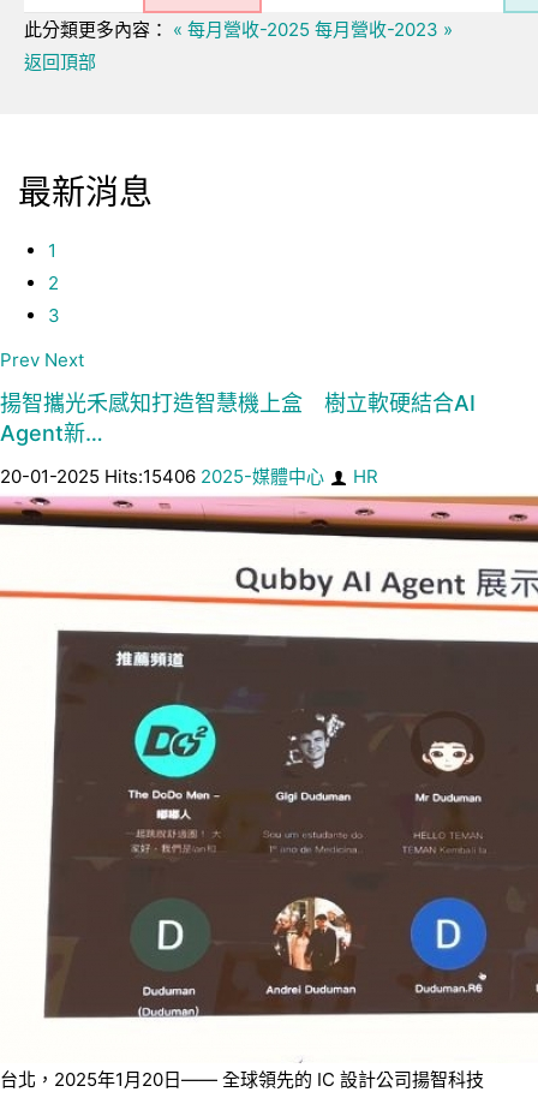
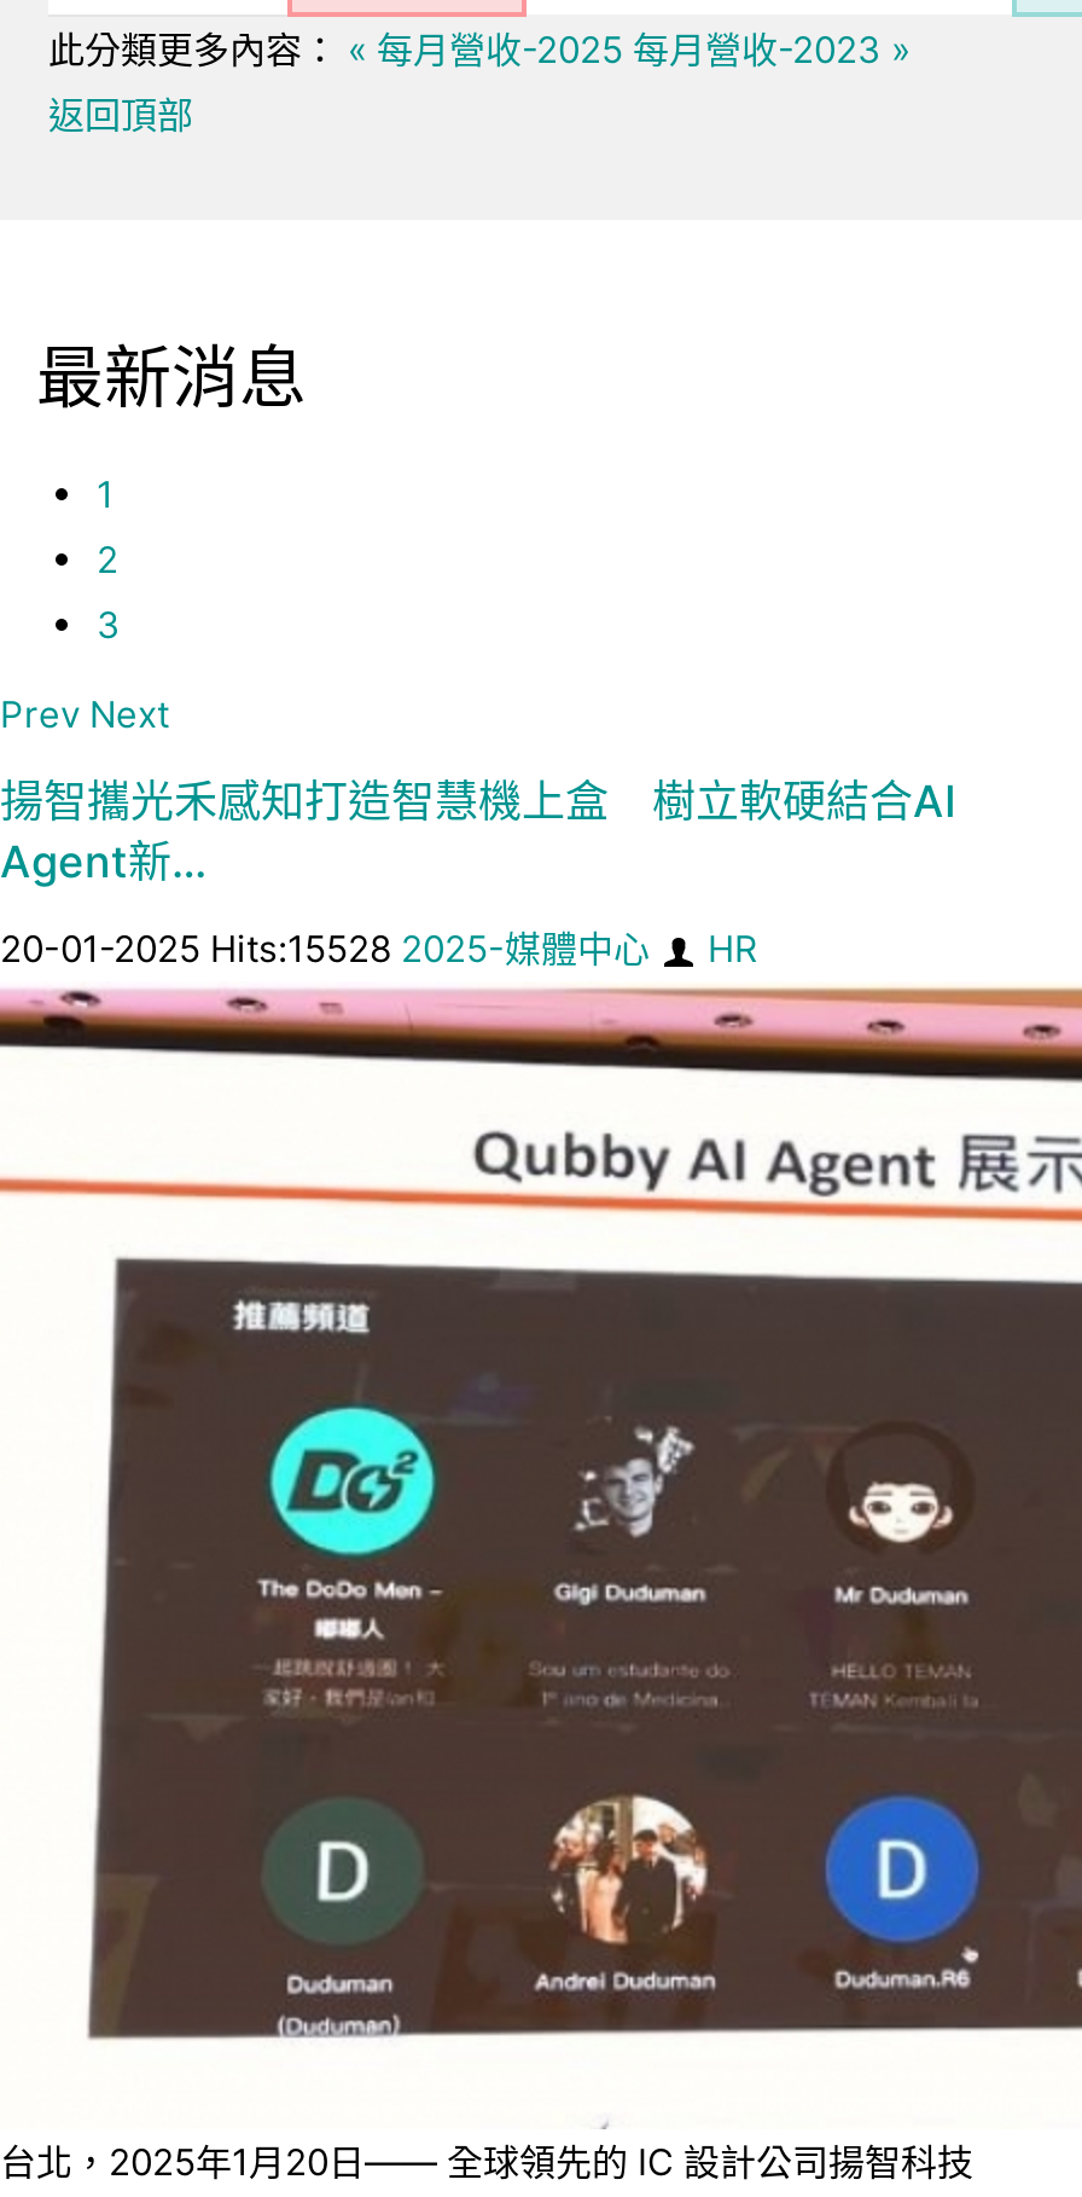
[0,465,324,488] 20-01-2025 Hits:15406 2025-媒體中心 -> [0,926,650,972] 20-01-2025 Hits:15528 2025-媒體中心

